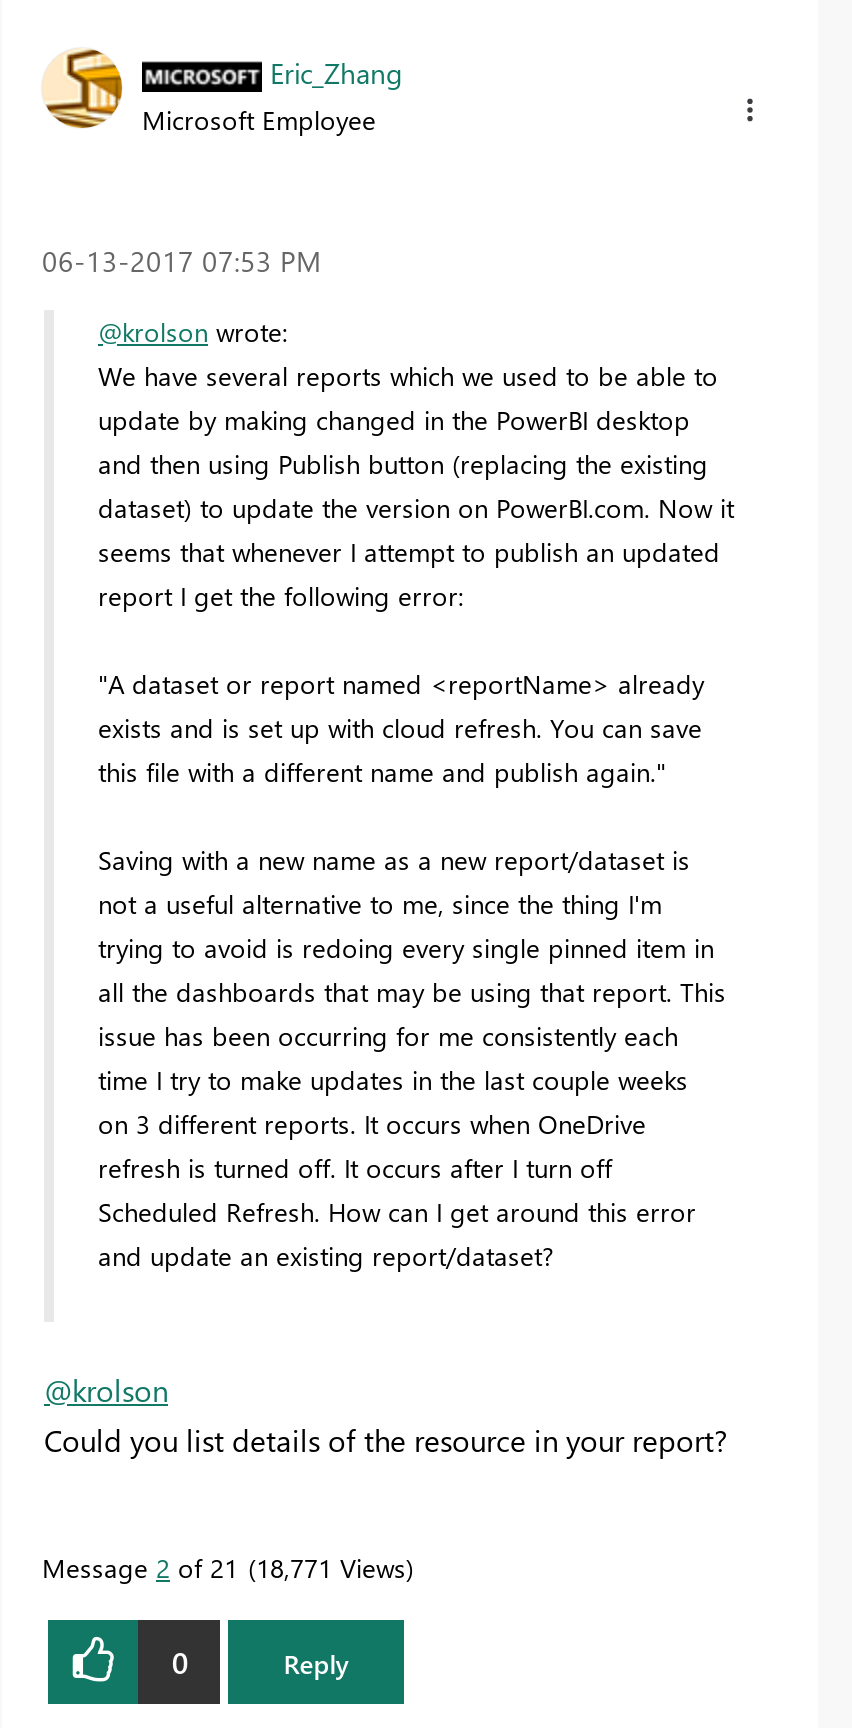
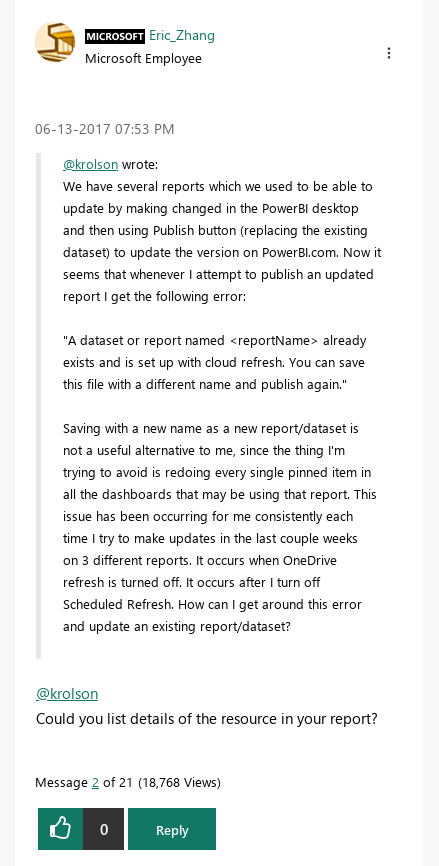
[42,1550,406,1584] Message 2 of 21 18,771 Views -> [35,773,217,790] Message 2 of 21 18,768 Views

